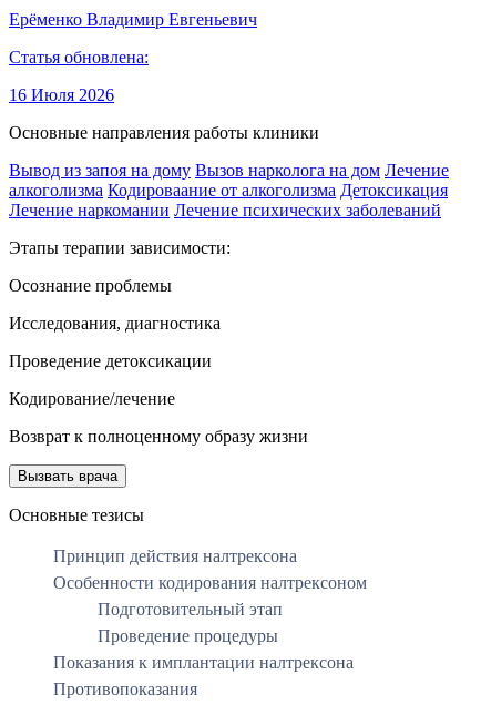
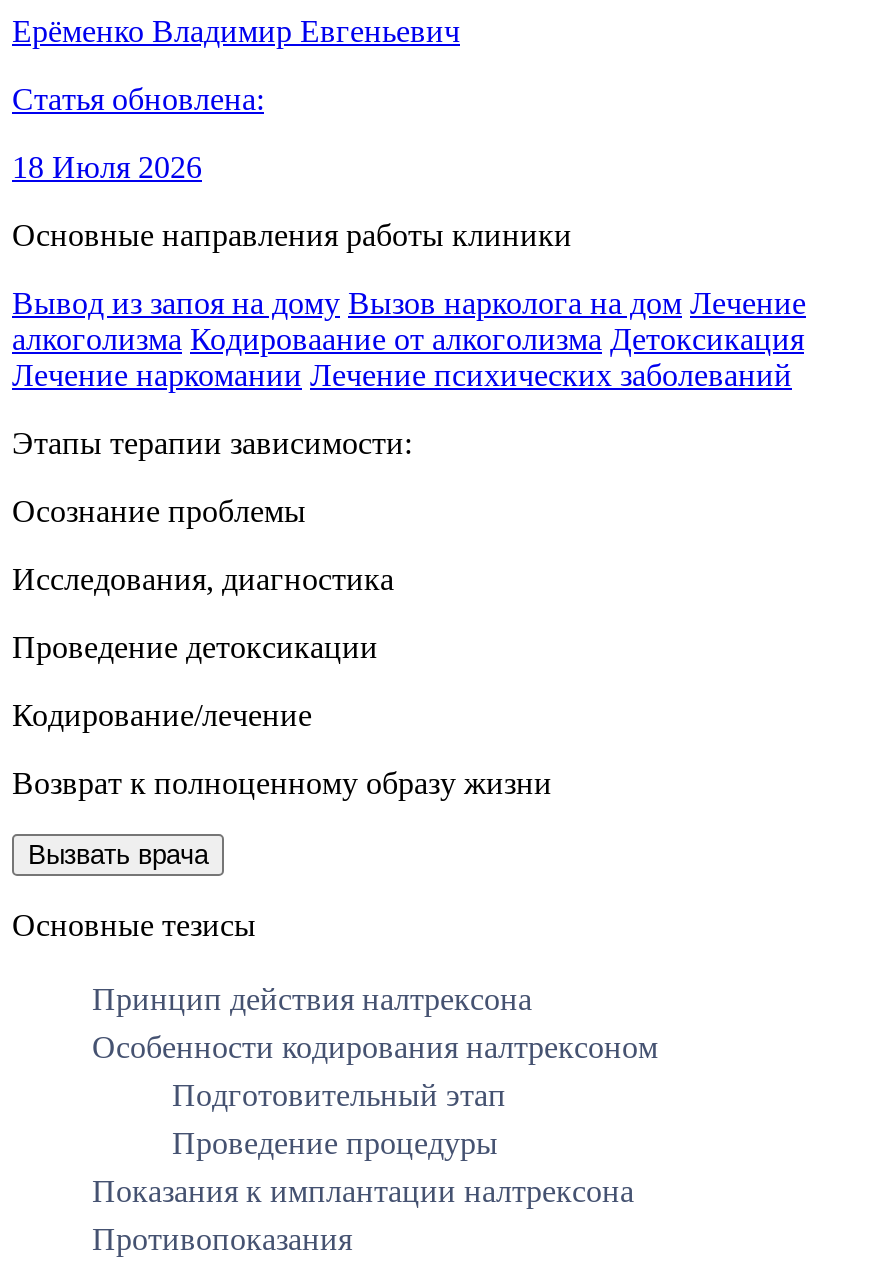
[9,85,114,104] 16 Июля 2026 -> [12,150,202,184] 18 Июля 2026

